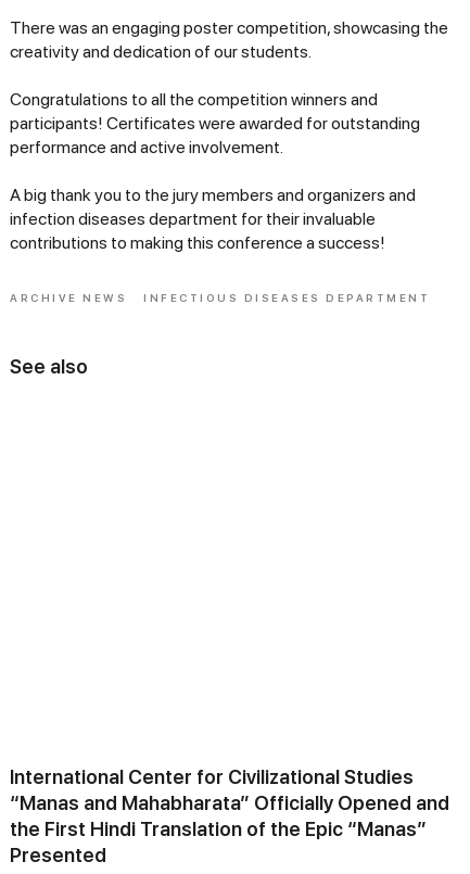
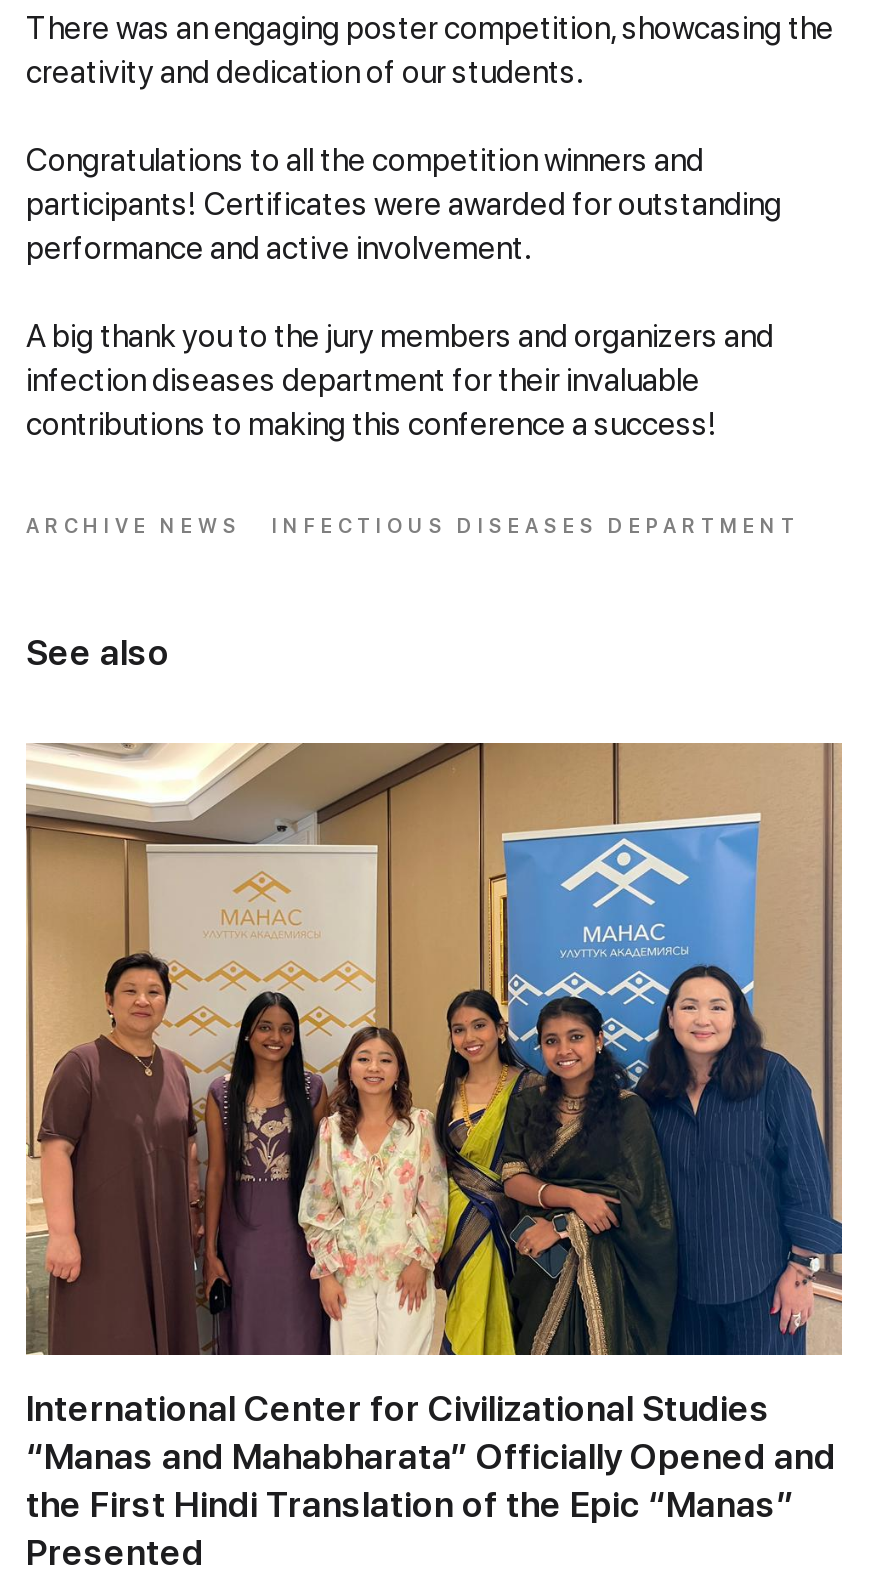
none -> [24,741,844,1357] [image]

